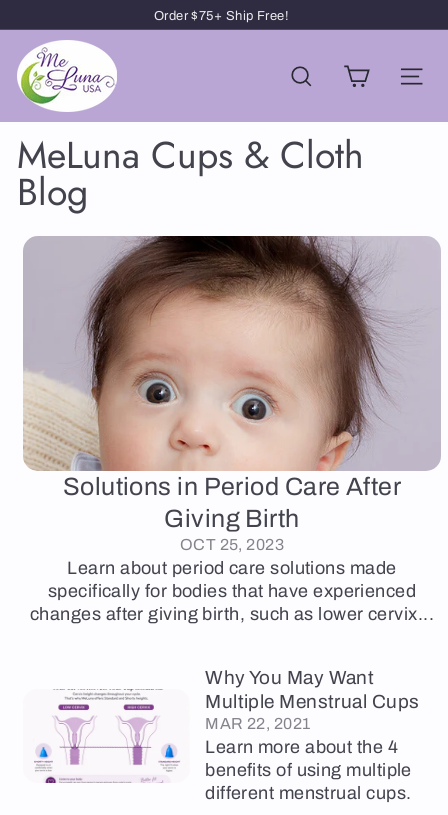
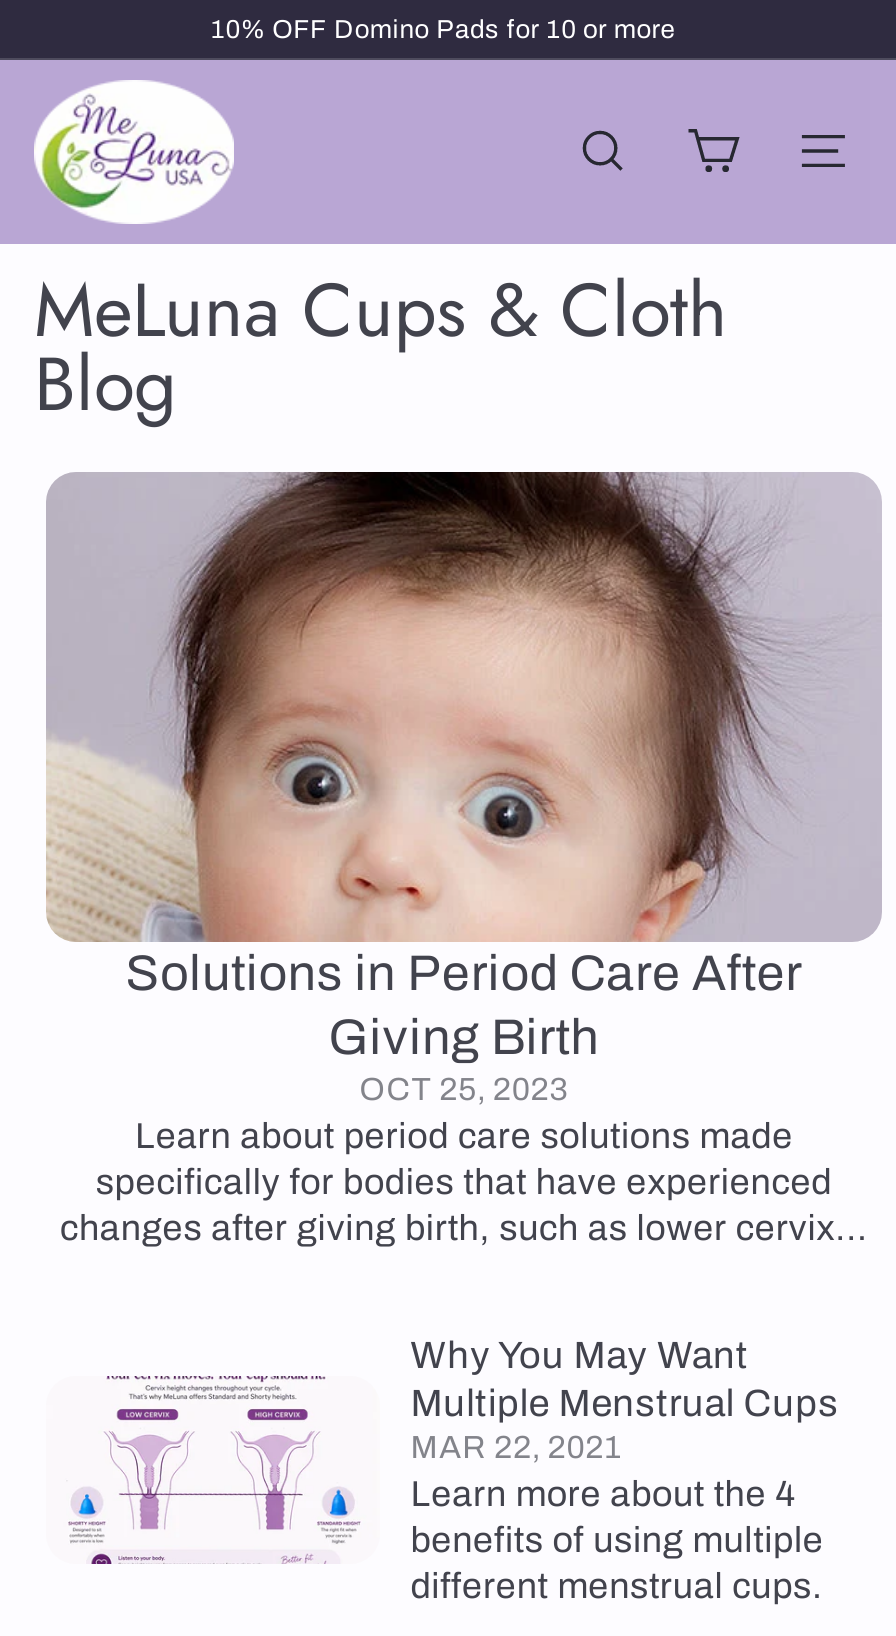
[154,8,289,22] Order $75+ Ship Free! -> [211,16,675,44] 10% OFF Domino Pads for 10 or more

